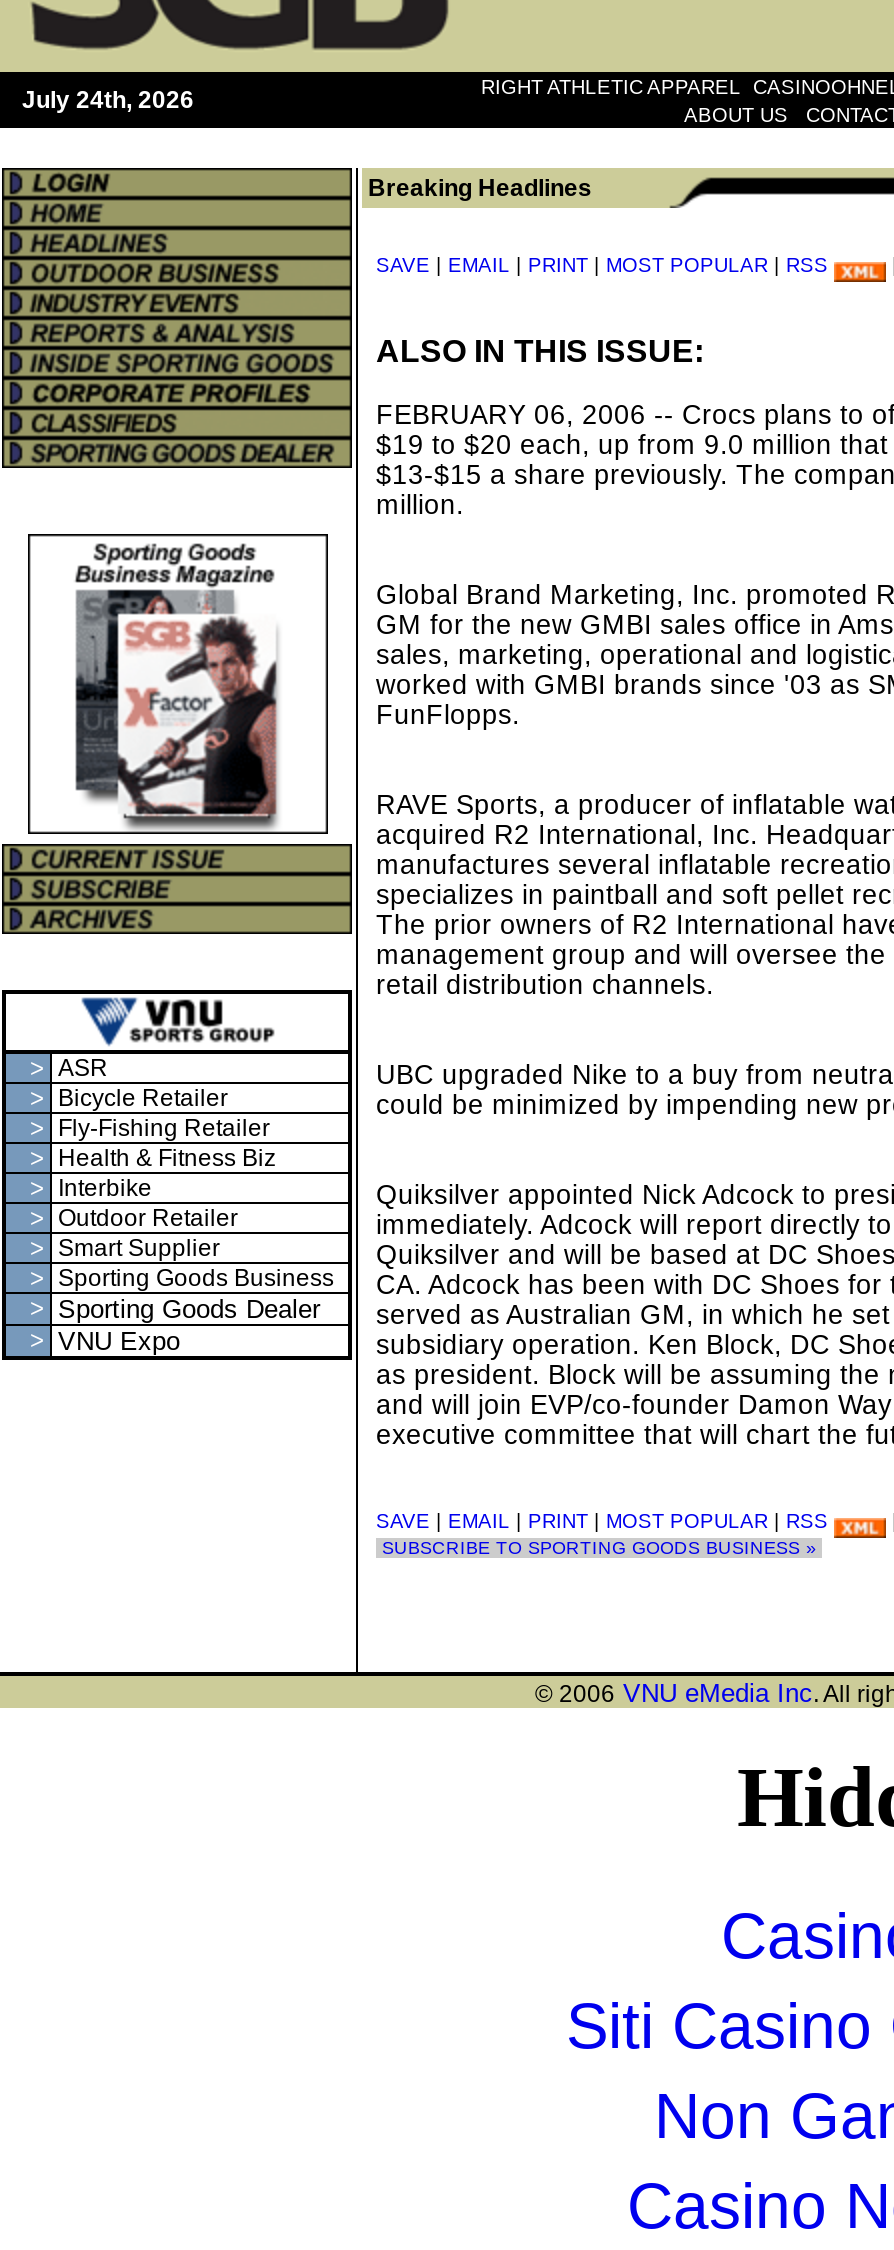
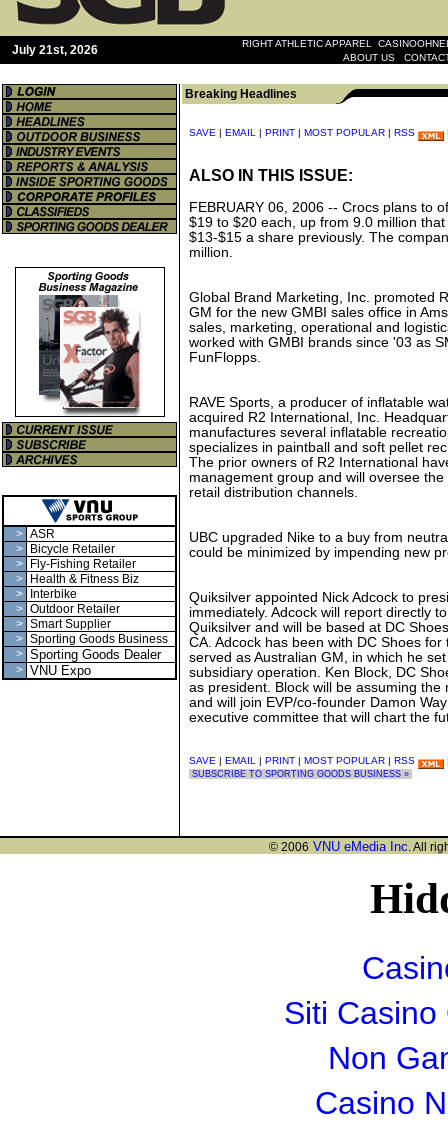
[22,86,194,114] July 24th, 2026 -> [12,43,98,57] July 21st, 2026

